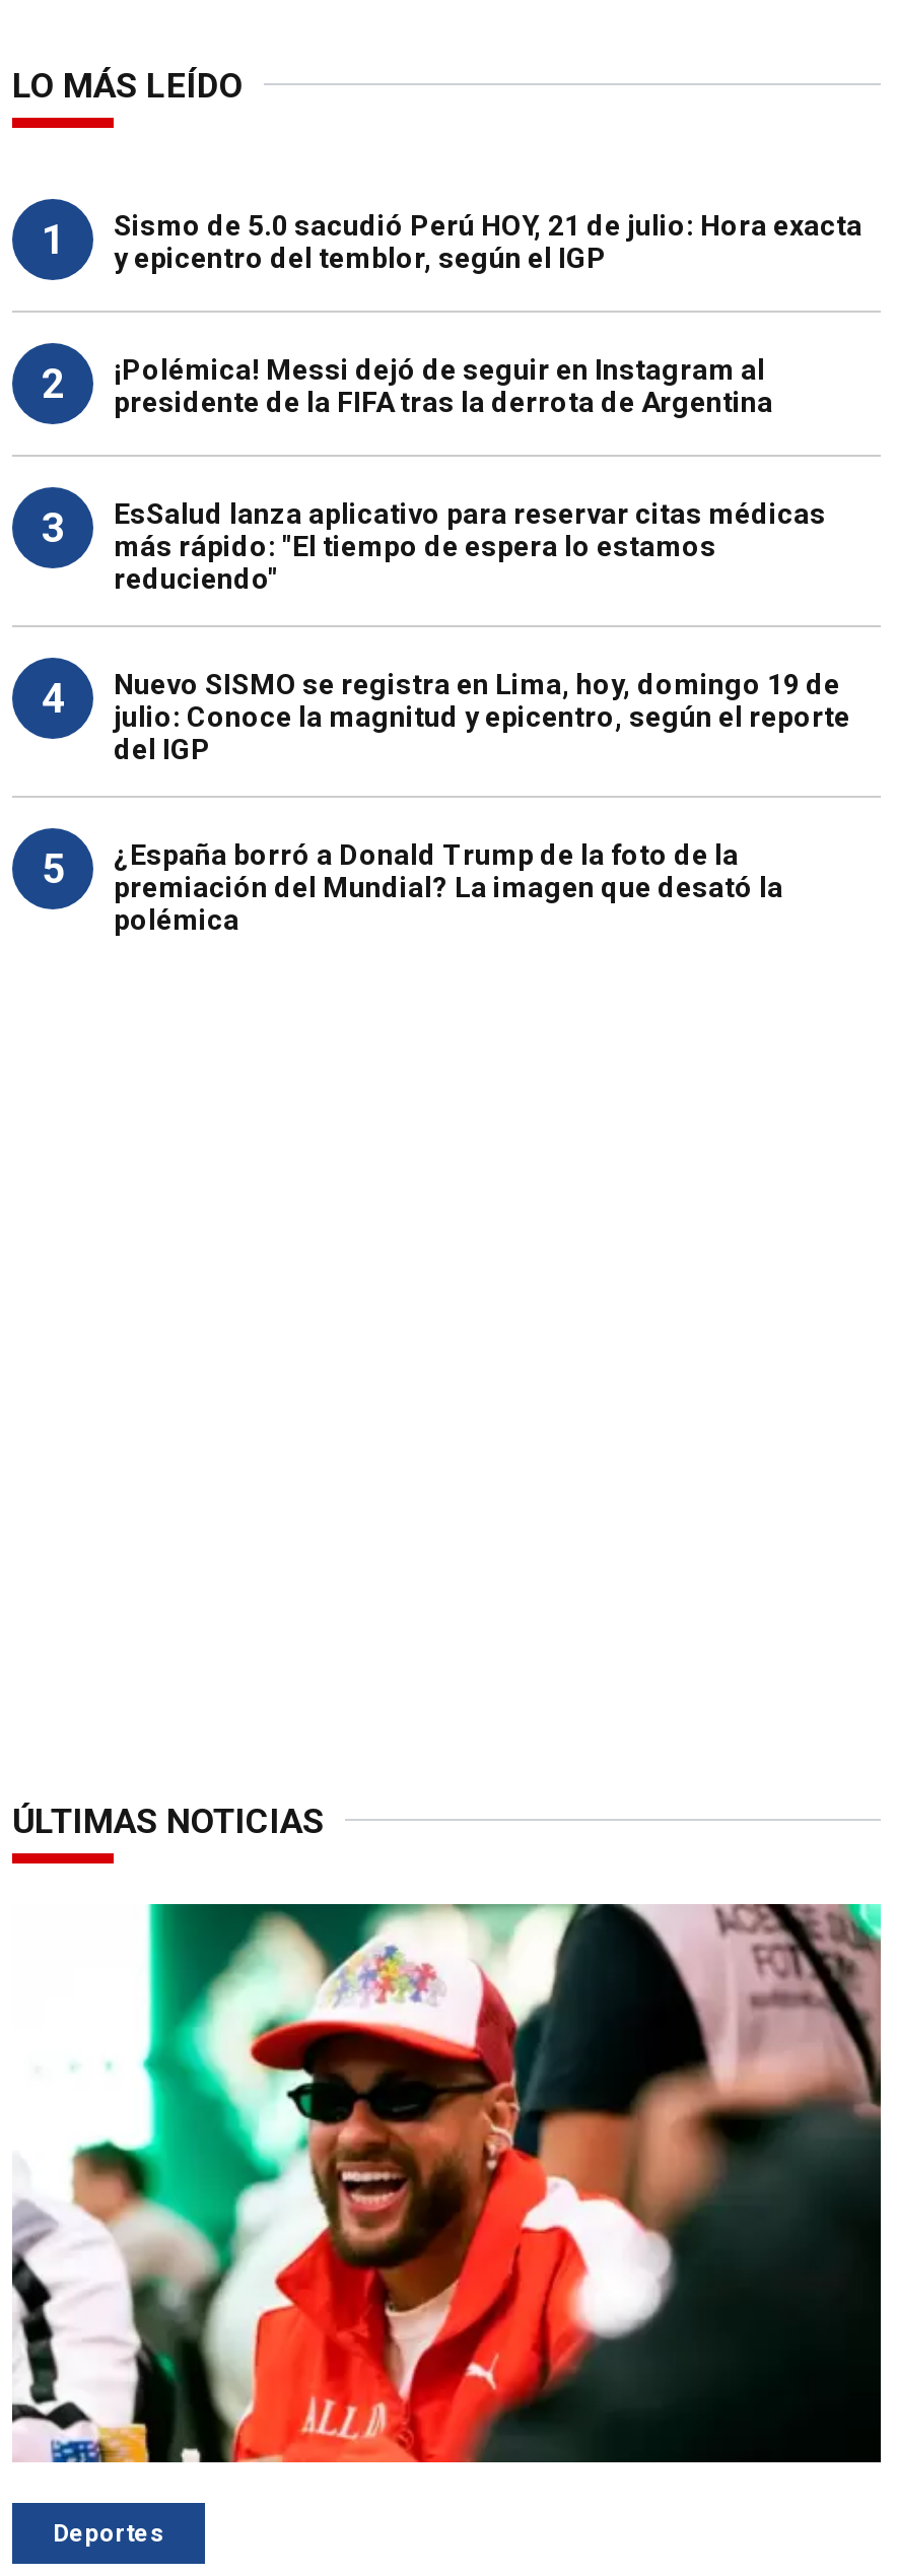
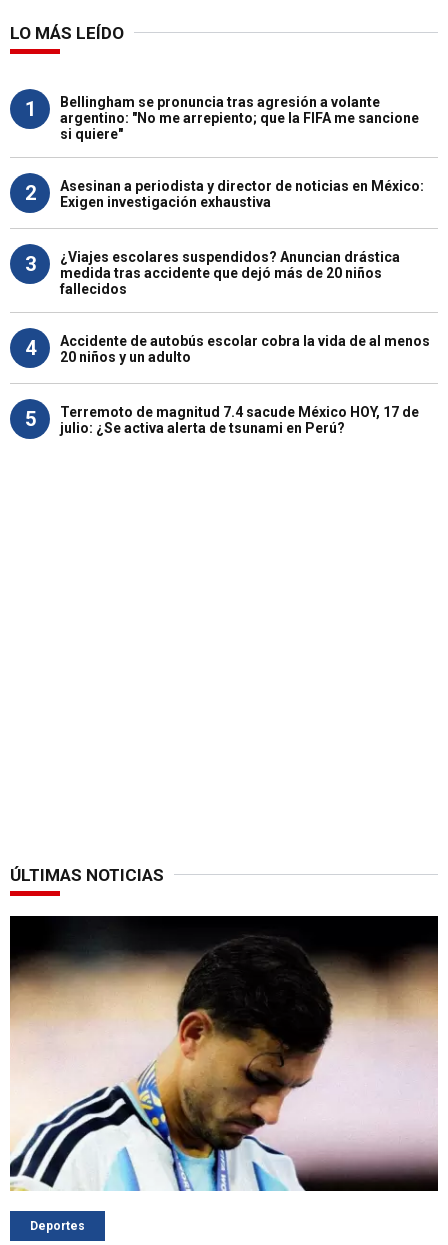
[114,208,862,273] Sismo de 5.0 sacudió Perú HOY, 21 de julio: Hora exacta | y epicentro del temblor, según el IGP -> [60,94,419,142] Bellingham se pronuncia tras agresión a volante | argentino: "No me arrepiento; que la FIFA me sancione | si quiere"
[114,352,773,417] ¡Polémica! Messi dejó de seguir en Instagram al | presidente de la FIFA tras la derrota de Argentina -> [60,178,424,210] Asesinan a periodista y director de noticias en México: | Exigen investigación exhaustiva
[114,497,826,594] EsSalud lanza aplicativo para reservar citas médicas | más rápido: "El tiempo de espera lo estamos | reduciendo" -> [60,249,400,297] ¿Viajes escolares suspendidos? Anuncian drástica | medida tras accidente que dejó más de 20 niños | fallecidos
[114,667,850,764] Nuevo SISMO se registra en Lima, hoy, domingo 19 de | julio: Conoce la magnitud y epicentro, según el reporte | del IGP -> [60,333,430,365] Accidente de autobús escolar cobra la vida de al menos | 20 niños y un adulto
[114,838,783,935] ¿España borró a Donald Trump de la foto de la | premiación del Mundial? La imagen que desató la | polémica -> [60,404,419,436] Terremoto de magnitud 7.4 sacude México HOY, 17 de | julio: ¿Se activa alerta de tsunami en Perú?
[10,1902,883,2464] [image] -> [9,915,439,1192] [image]

